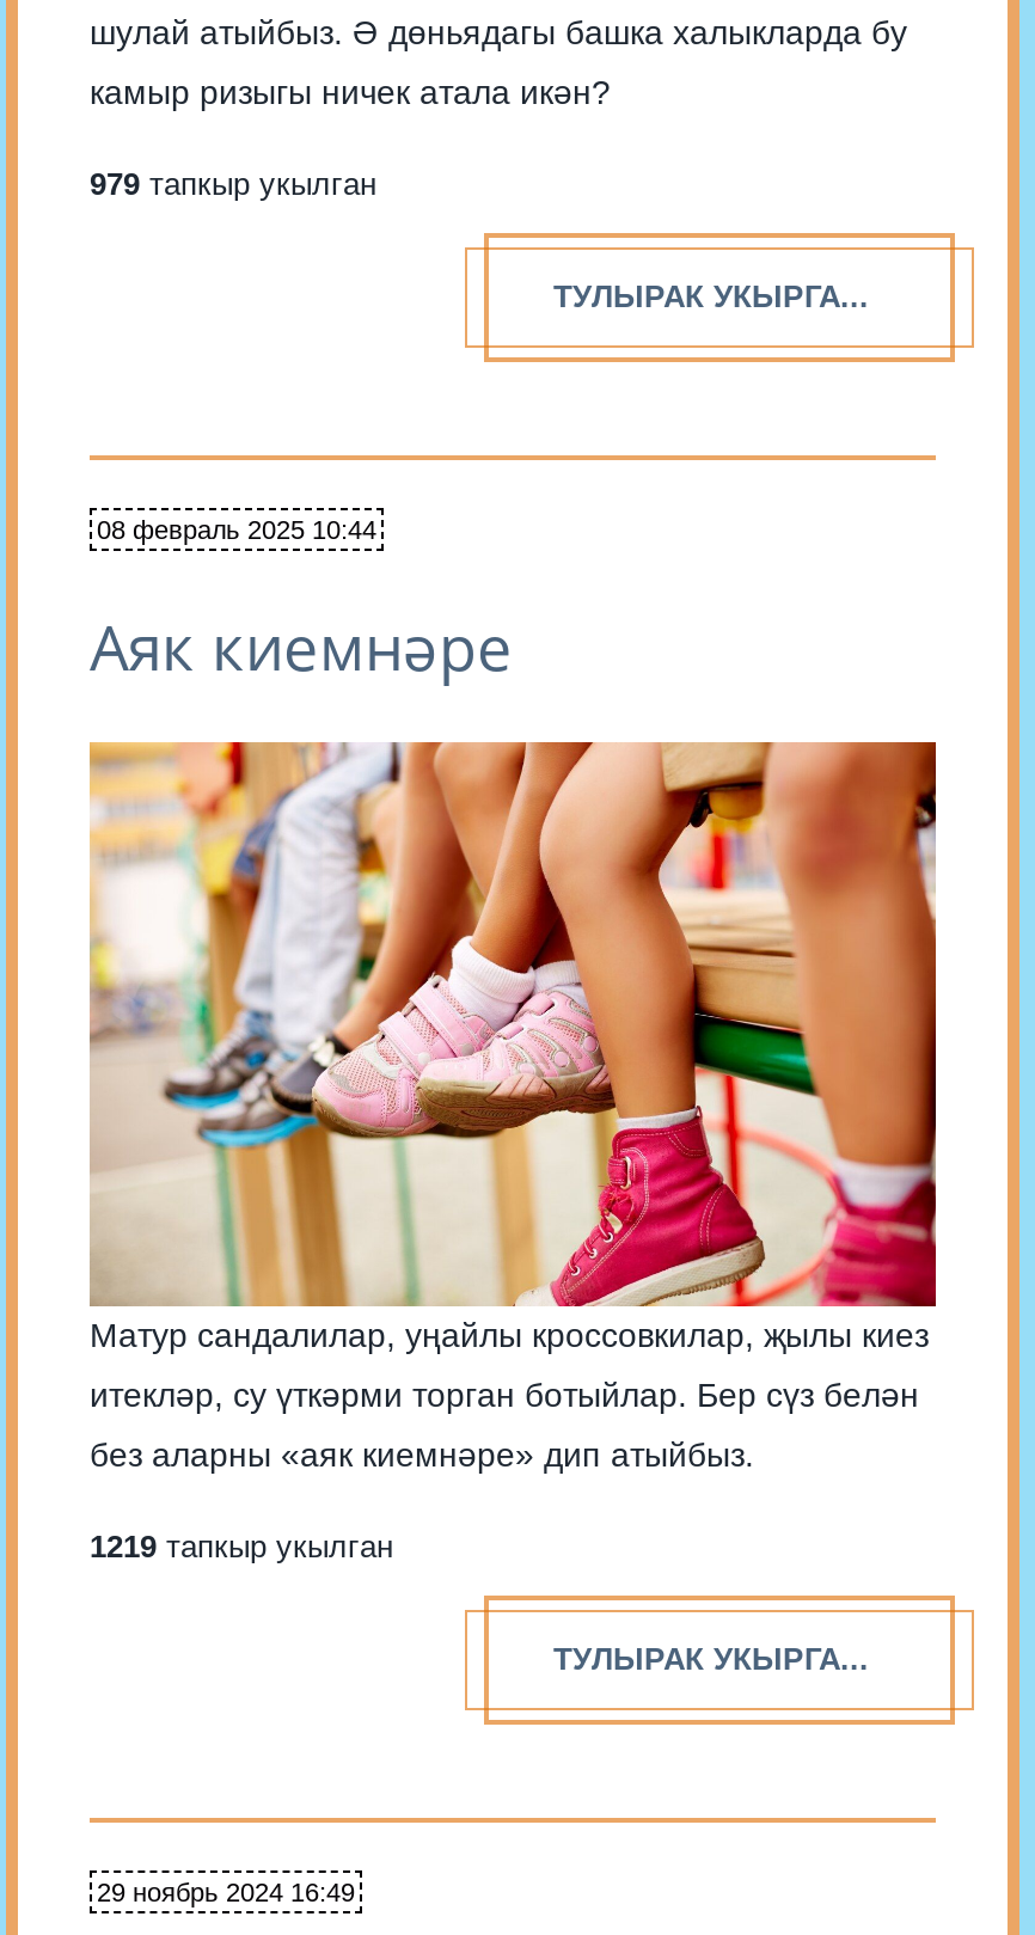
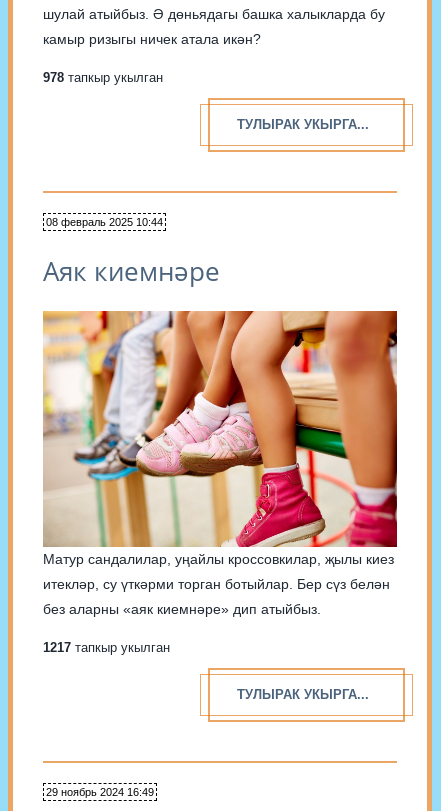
[90,167,376,203] 979 тапкыр укылган -> [43,70,163,85] 978 тапкыр укылган
[90,1528,393,1564] 1219 тапкыр укылган -> [43,640,170,655] 1217 тапкыр укылган

